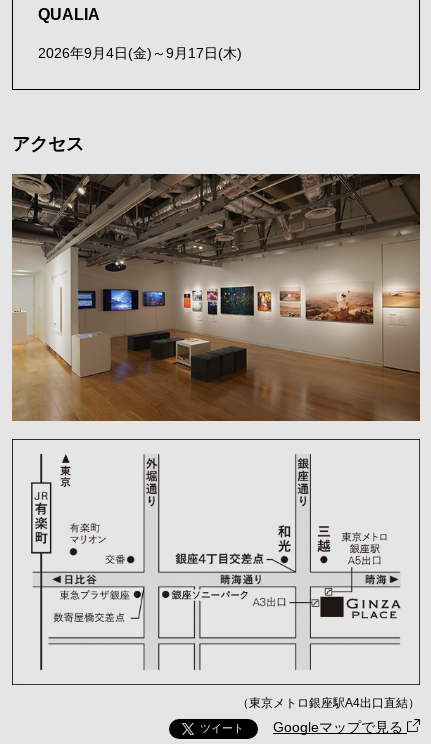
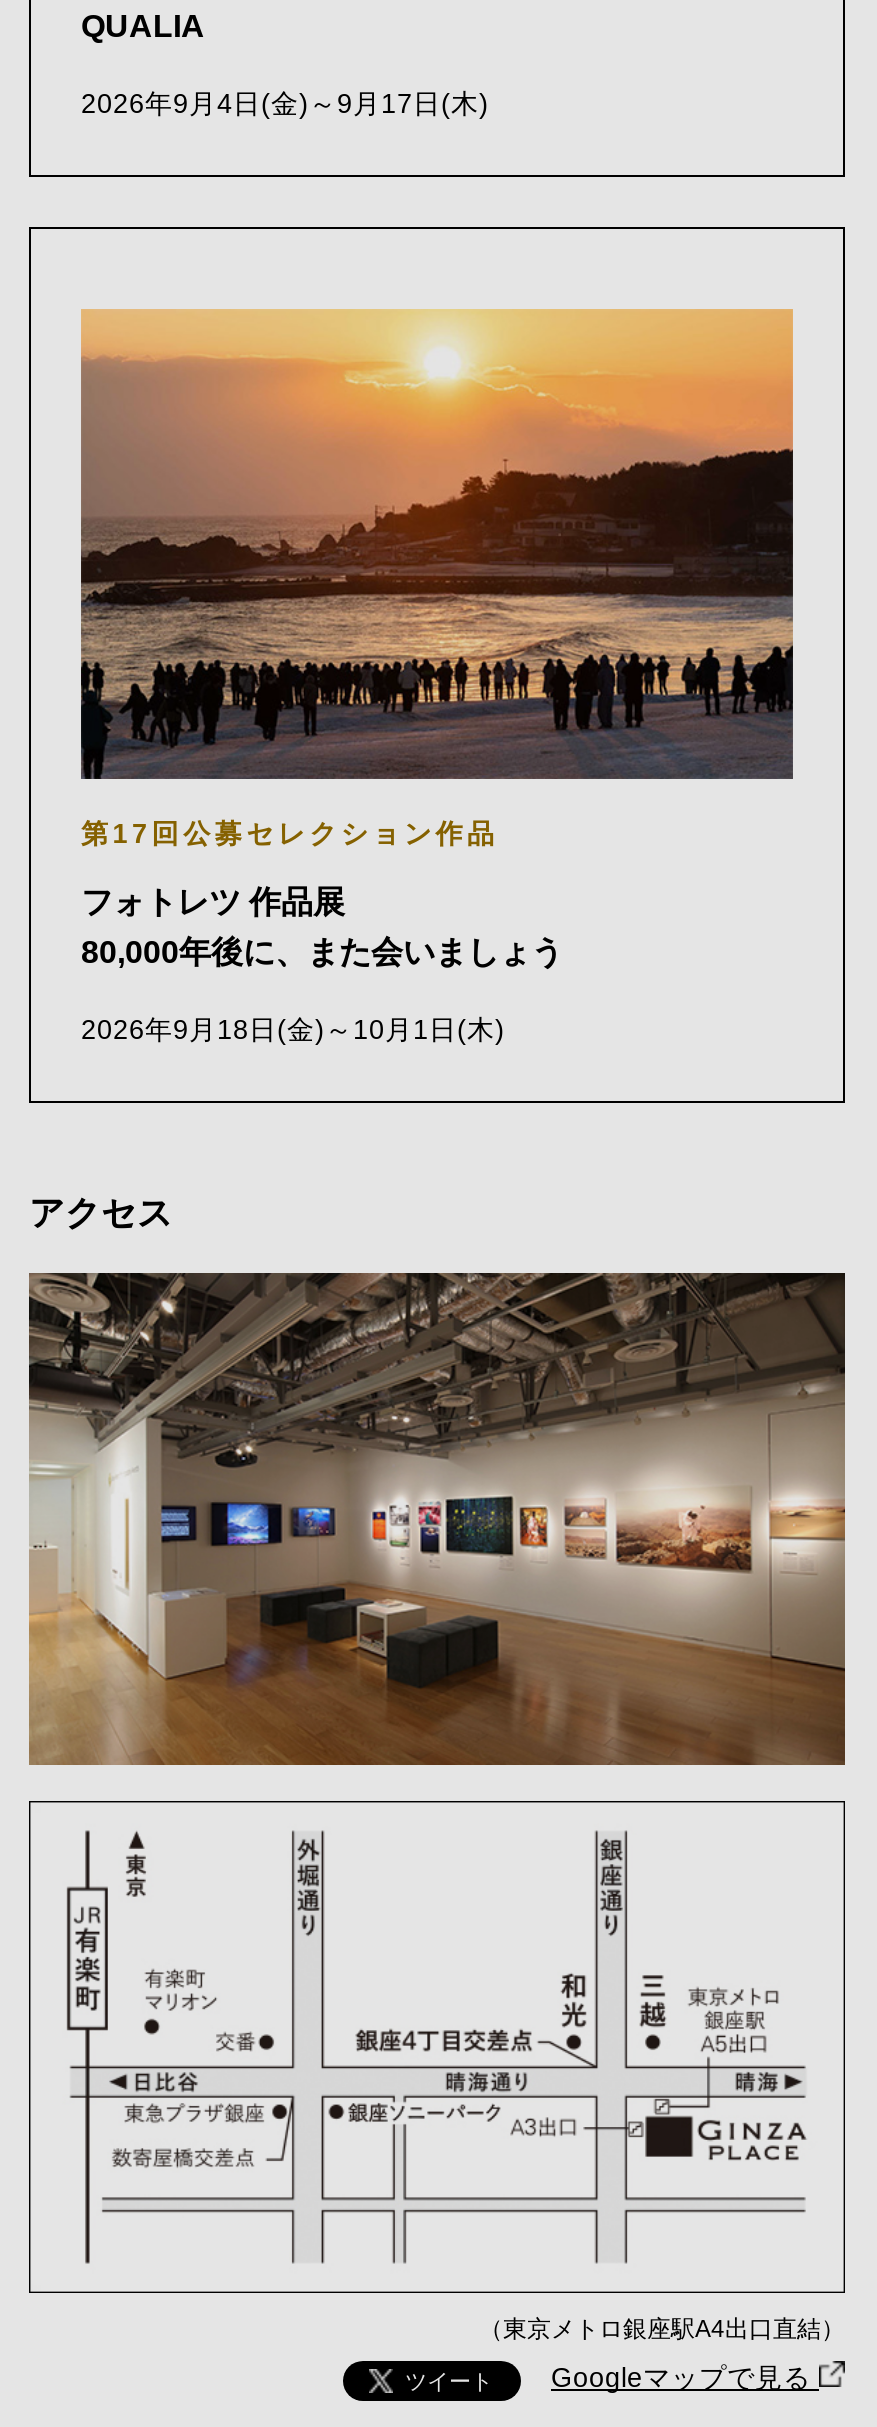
none -> [79,308,795,1044] [image] | 第17回公募セレクション作品 | フォトレツ 作品展 | 80,000年後に、また会いましょう | 2026年9月18日(金)～10月1日(木)

